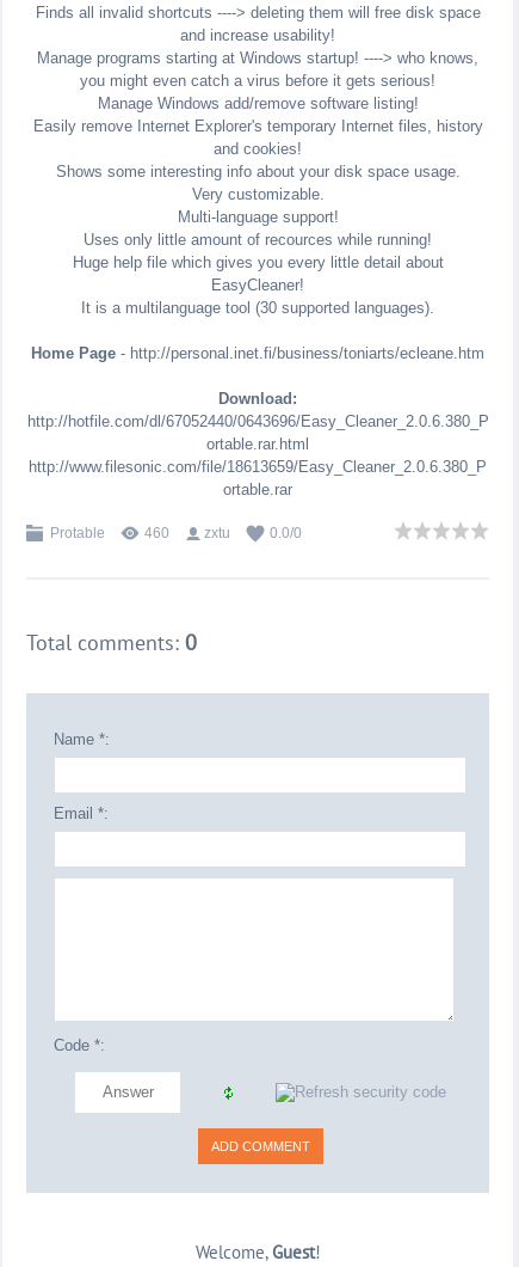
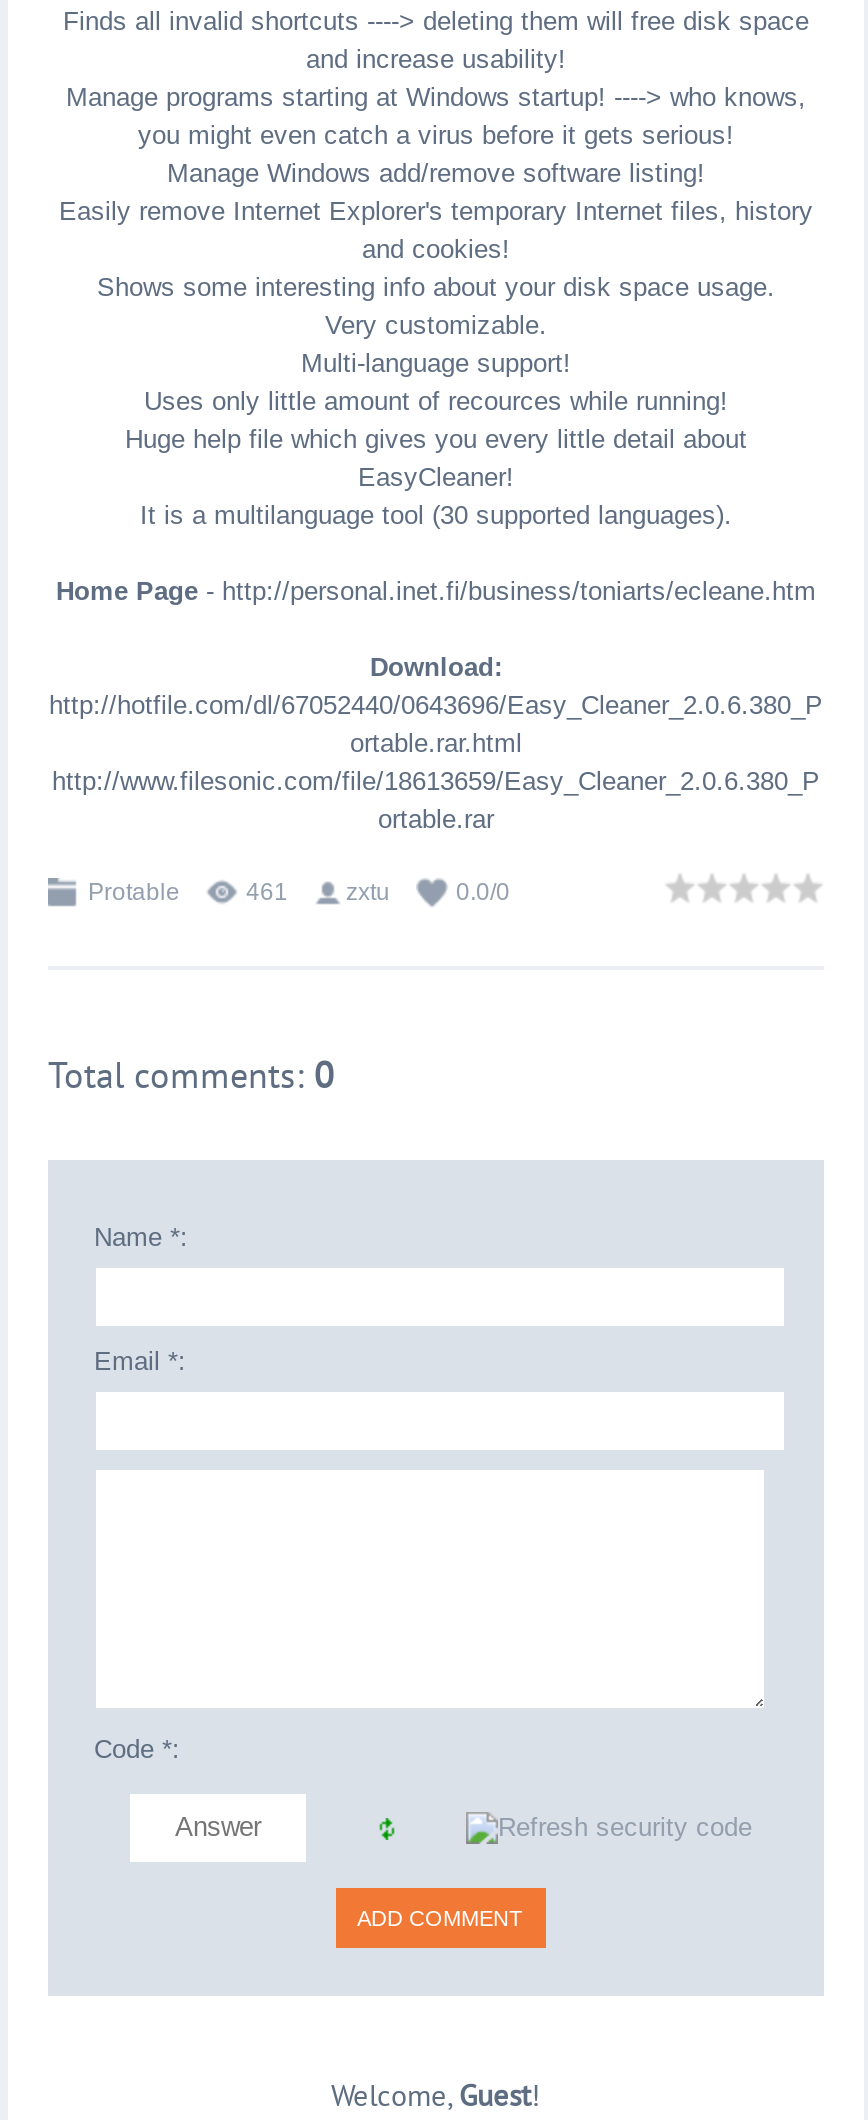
[144,525,169,541] 460 -> [246,878,288,906] 461

